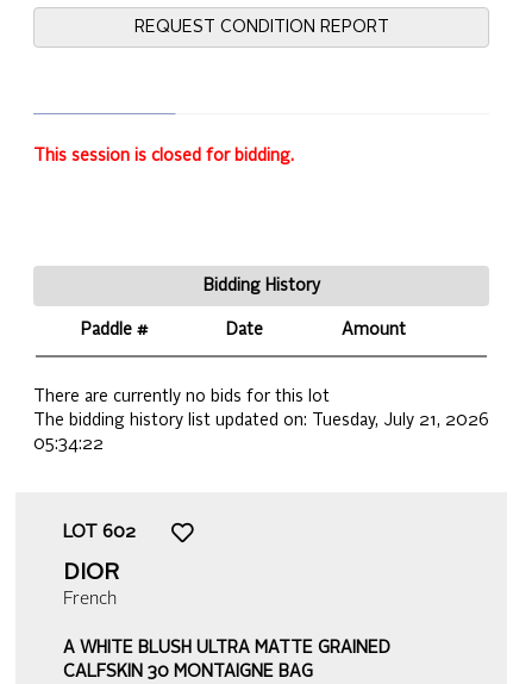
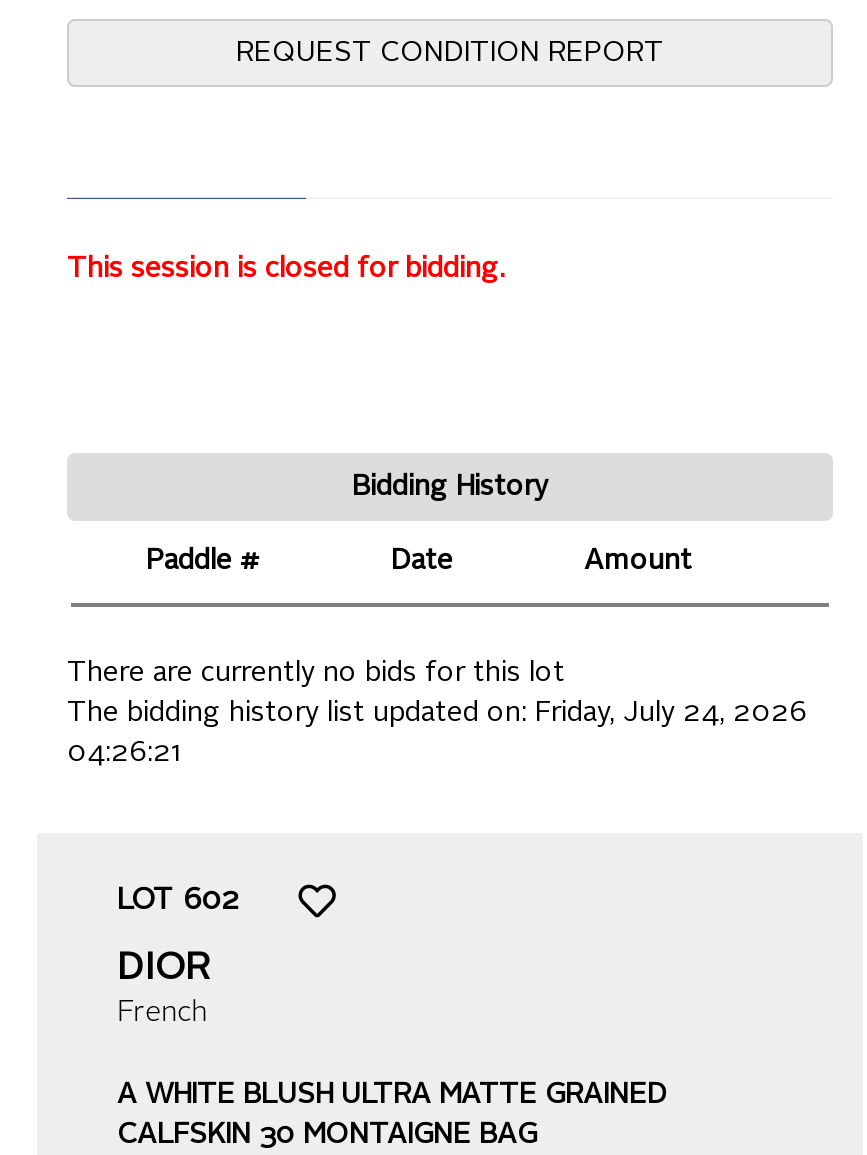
[33,413,489,430] The bidding history list updated on: Tuesday, July 21, 2026 -> [67,700,807,728] The bidding history list updated on: Friday, July 24, 2026
[33,437,104,453] 05:34:22 -> [67,740,183,768] 04:26:21

